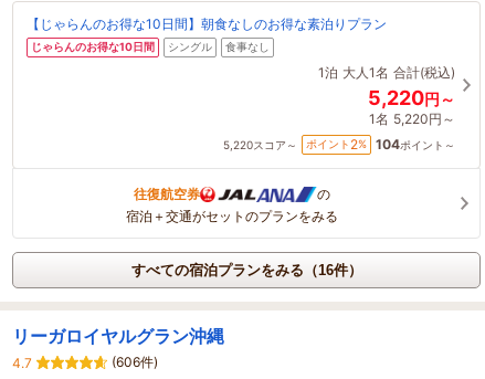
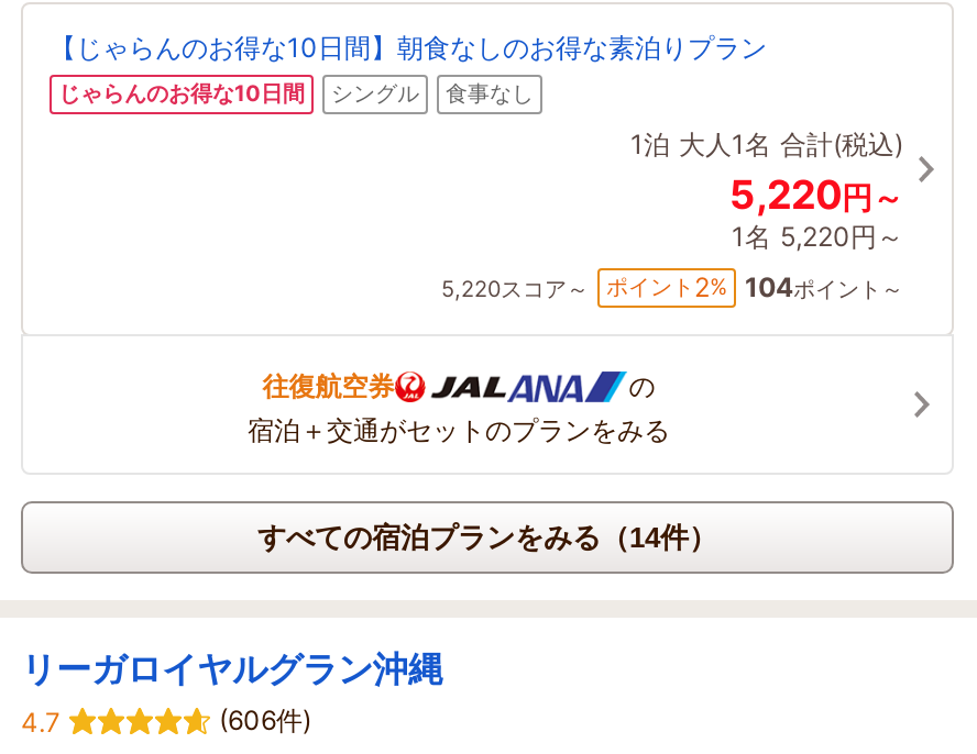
[131,262,362,278] すべての宿泊プランをみる（16件） -> [257,520,717,553] すべての宿泊プランをみる（14件）

